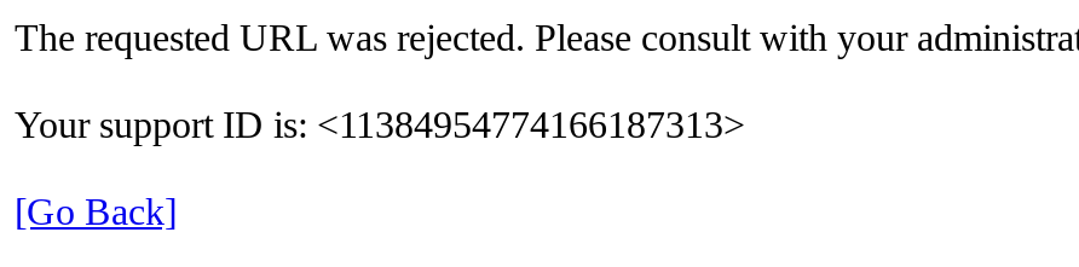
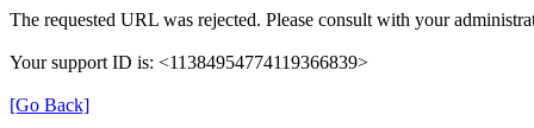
[15,104,745,145] Your support ID is: <11384954774166187313> -> [10,52,368,72] Your support ID is: <11384954774119366839>

